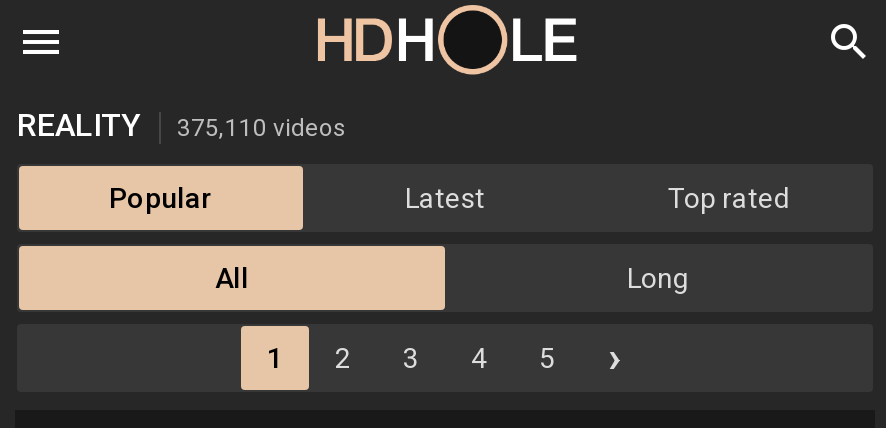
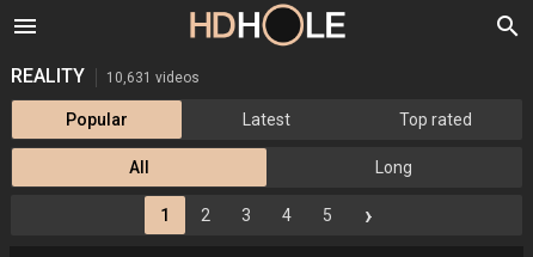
[17,106,347,144] REALITY 375,110 videos -> [11,65,200,87] REALITY 10,631 videos

